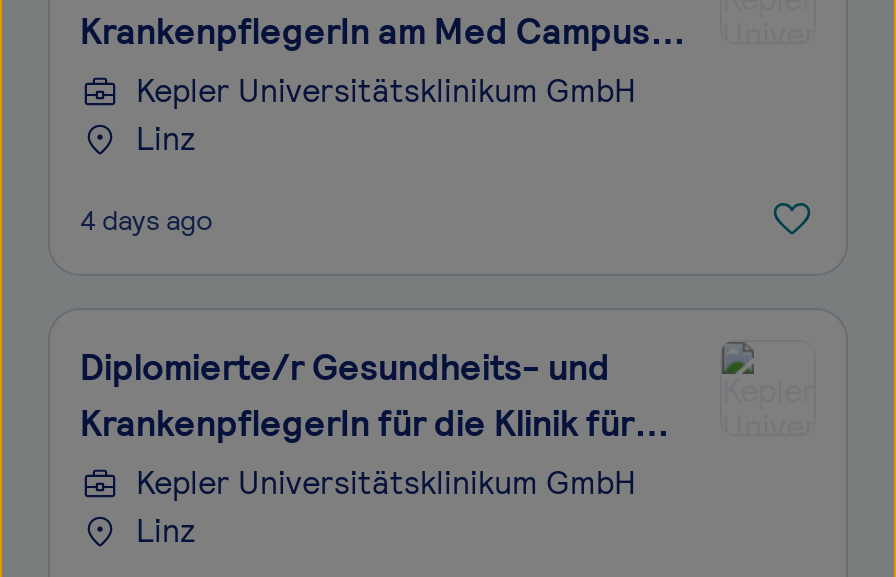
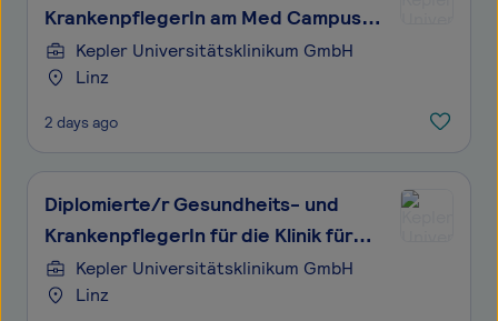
[80,202,212,238] 4 days ago -> [44,112,118,132] 2 days ago

